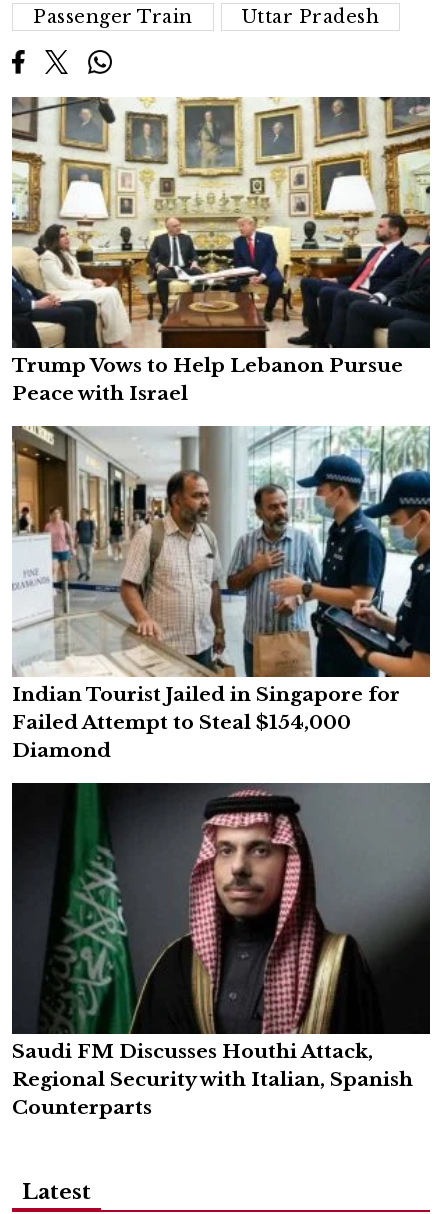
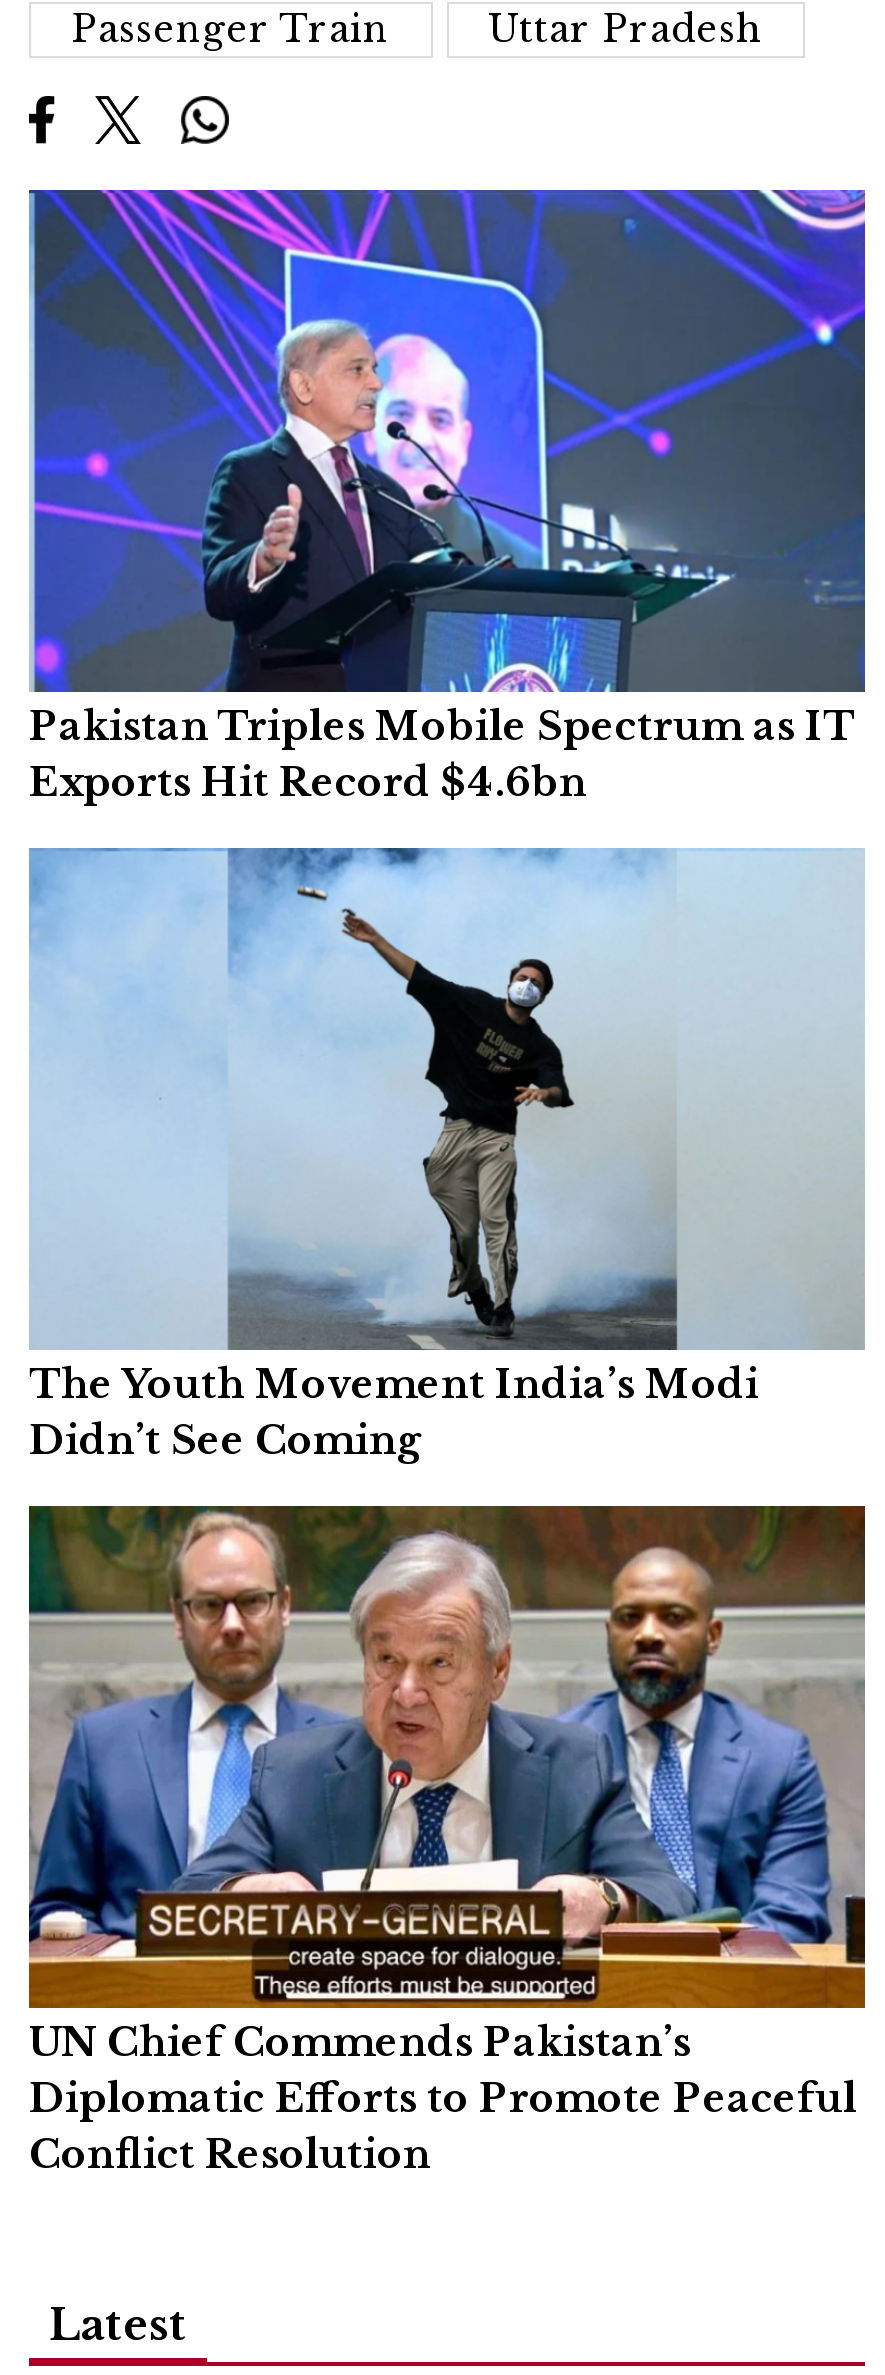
[11,96,431,405] [image] | Trump Vows to Help Lebanon Pursue | Peace with Israel -> [27,188,867,806] [image] | Pakistan Triples Mobile Spectrum as IT | Exports Hit Record $4.6bn
[11,426,431,762] [image] | Indian Tourist Jailed in Singapore for | Failed Attempt to Steal $154,000 | Diamond -> [29,846,865,1465] [image] | The Youth Movement India’s Modi | Didn’t See Coming
[12,782,431,1119] [image] | Saudi FM Discusses Houthi Attack, | Regional Security with Italian, Spanish | Counterparts -> [27,1504,867,2179] [image] | UN Chief Commends Pakistan’s | Diplomatic Efforts to Promote Peaceful | Conflict Resolution

